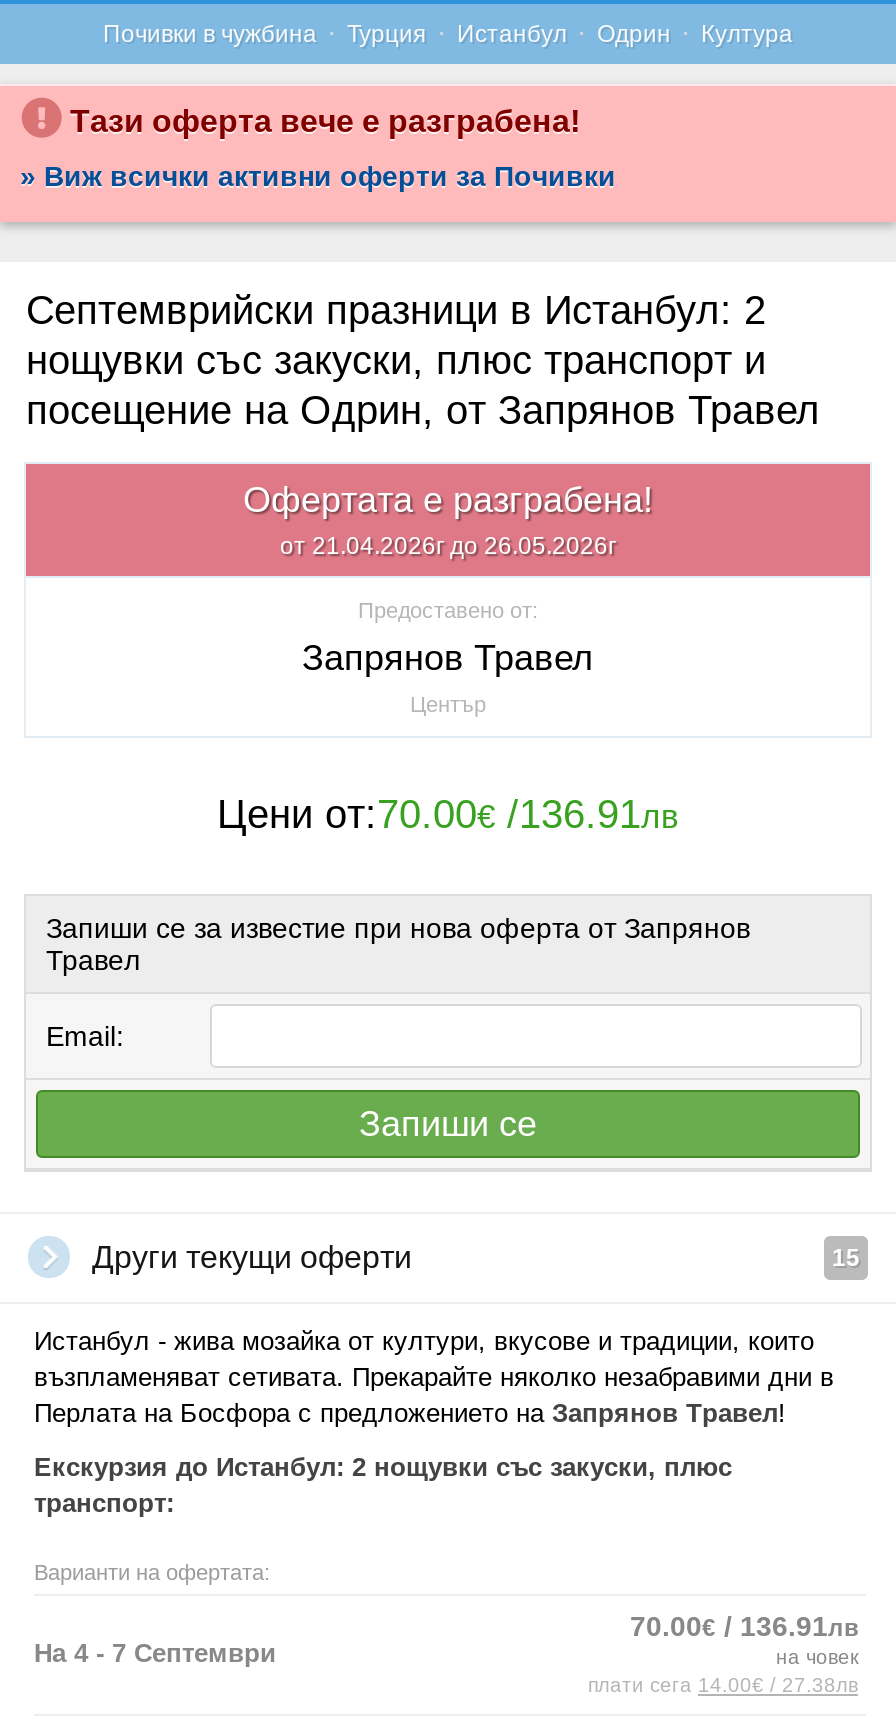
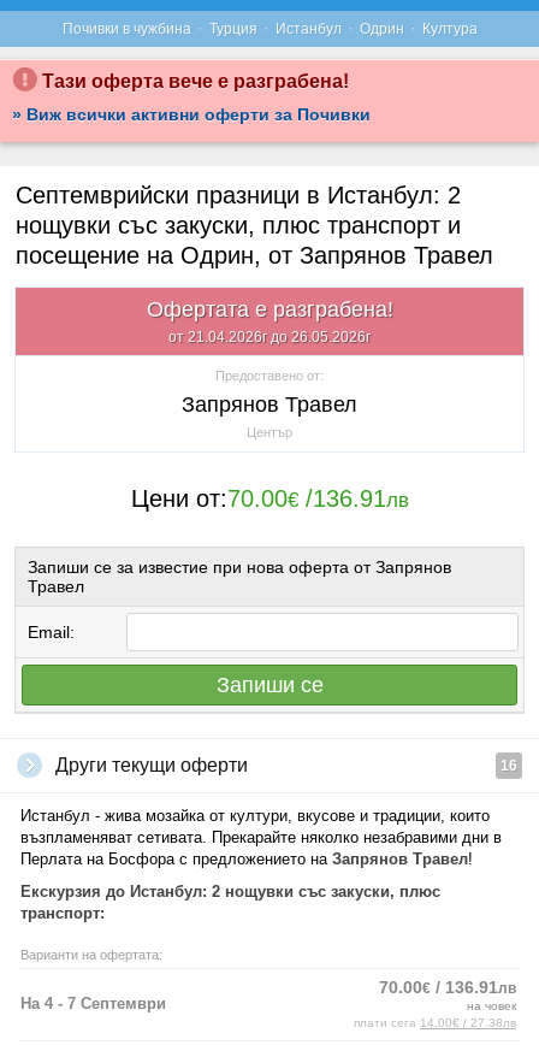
[832,1244,860,1272] 15 -> [500,757,517,774] 16

